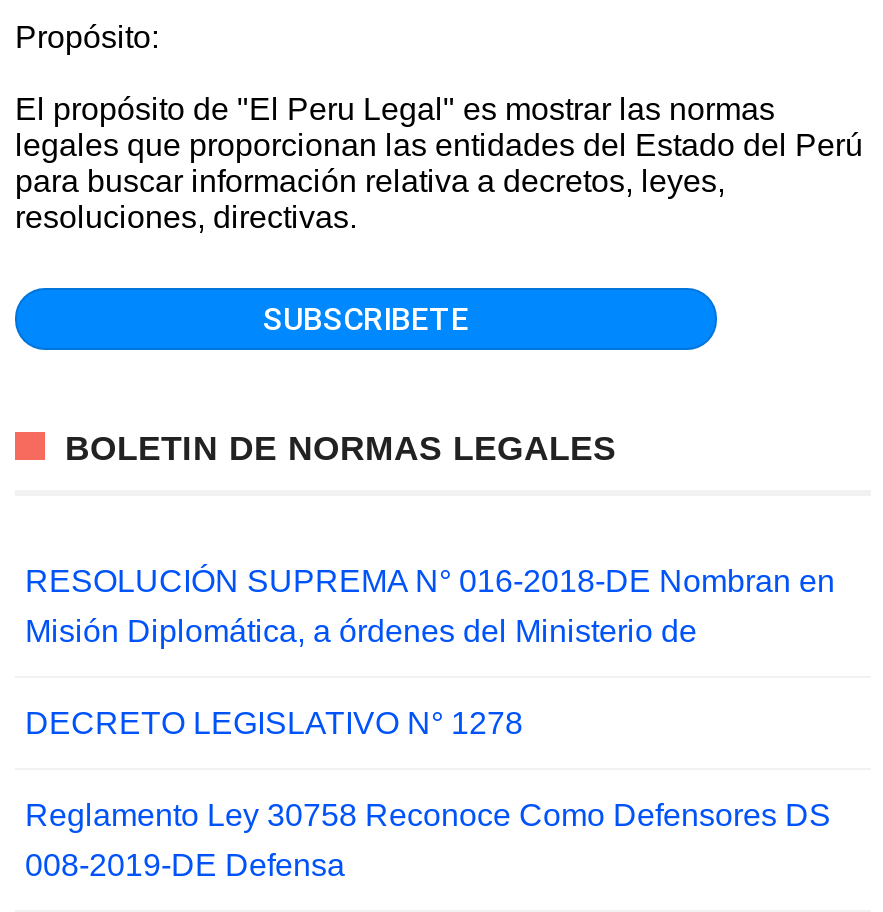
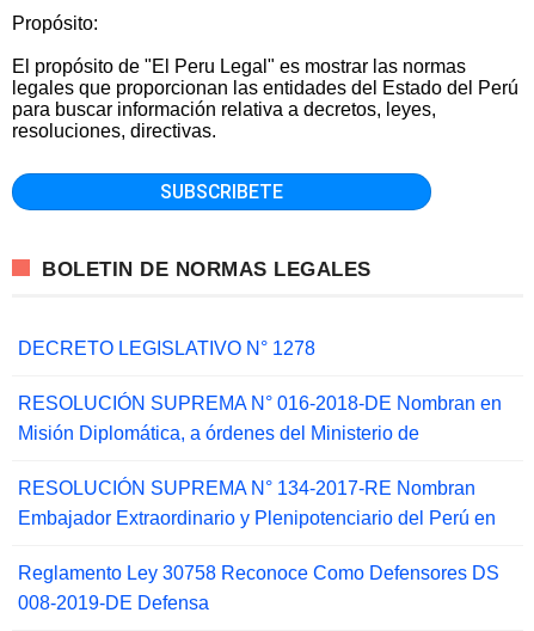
none -> [18,478,496,528] RESOLUCIÓN SUPREMA N° 134-2017-RE Nombran | Embajador Extraordinario y Plenipotenciario del Perú en
moved [25,706,523,740] -> [18,338,315,359]: DECRETO LEGISLATIVO N° 1278

